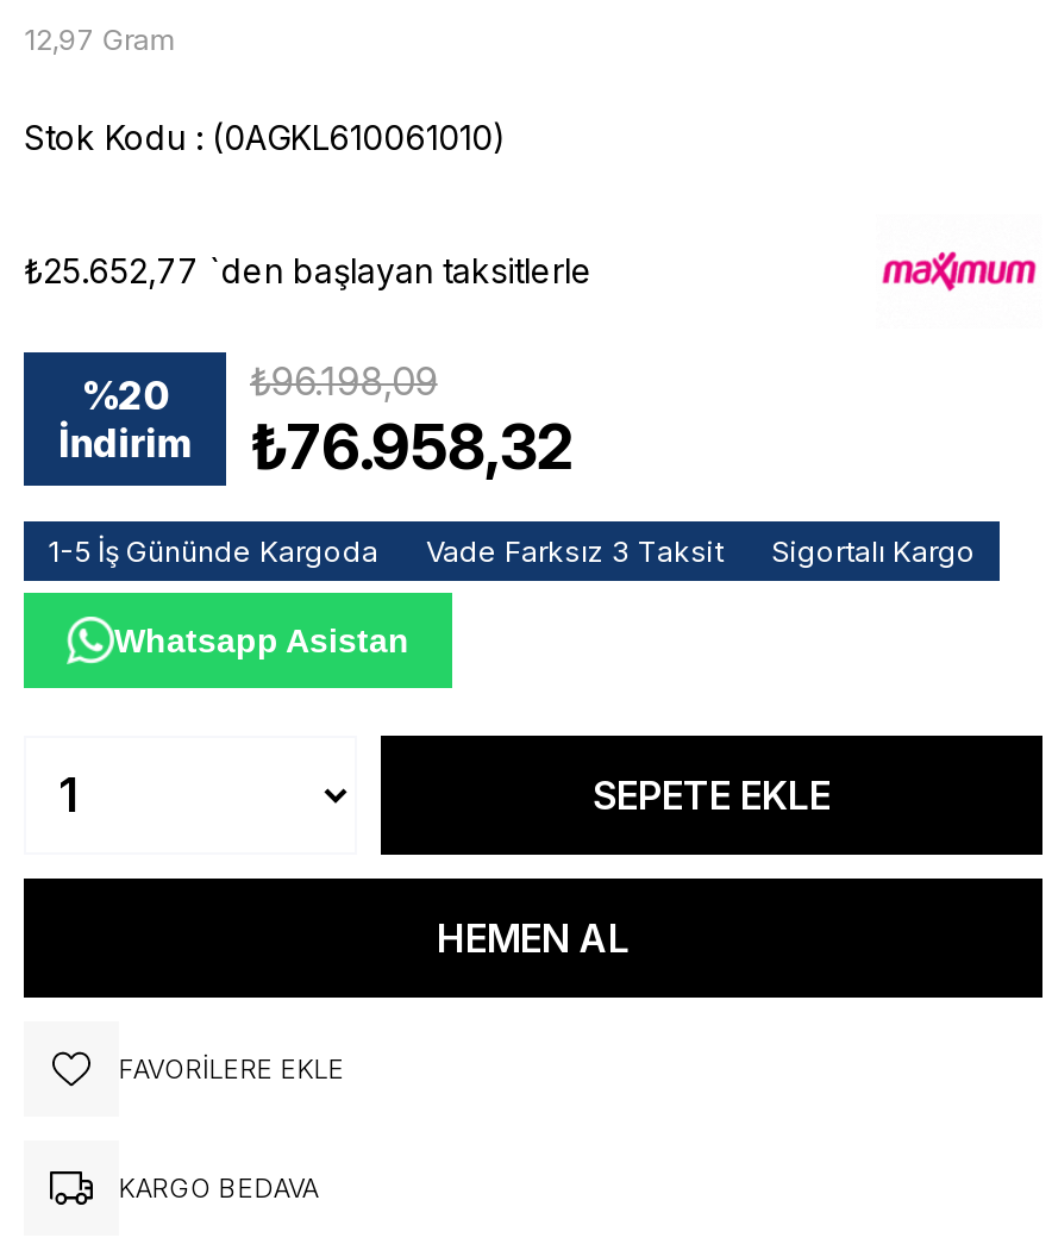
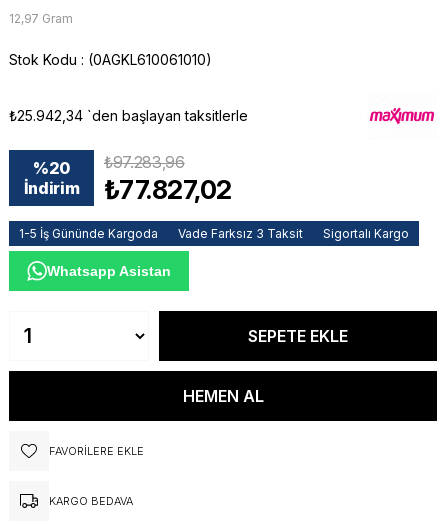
[24,250,593,291] ₺25.652,77 `den başlayan taksitlerle -> [9,107,248,124] ₺25.942,34 `den başlayan taksitlerle
[81,358,437,420] %20 ₺96.198,09 -> [33,152,185,178] %20 ₺97.283,96
[59,411,573,485] İndirim ₺76.958,32 -> [24,174,232,205] İndirim ₺77.827,02

